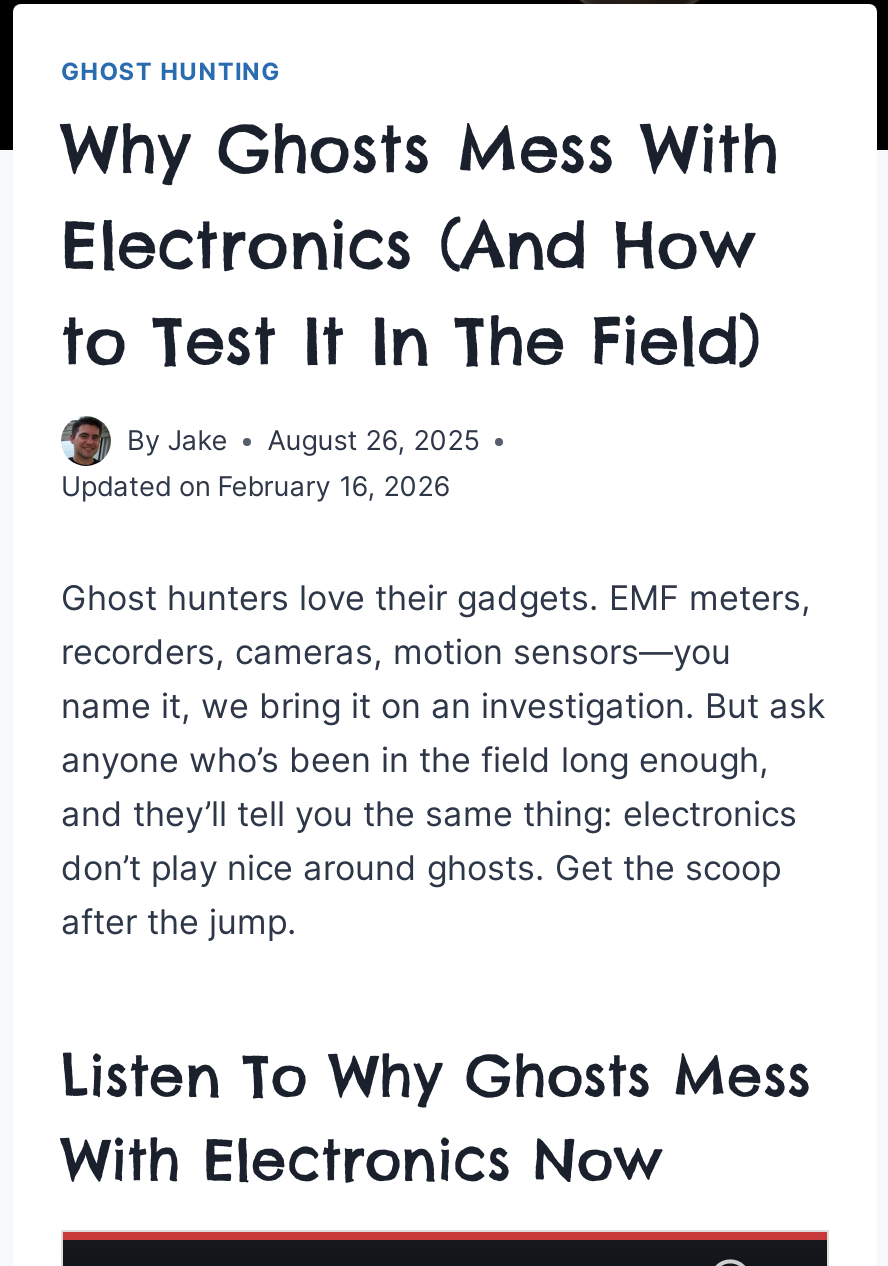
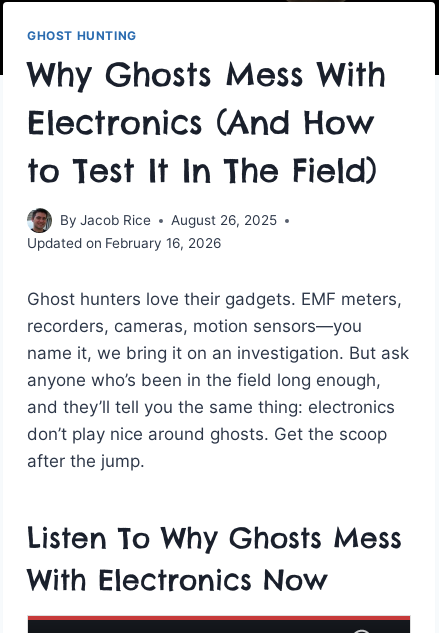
[127,424,227,456] By Jake -> [60,212,151,228] By Jacob Rice

